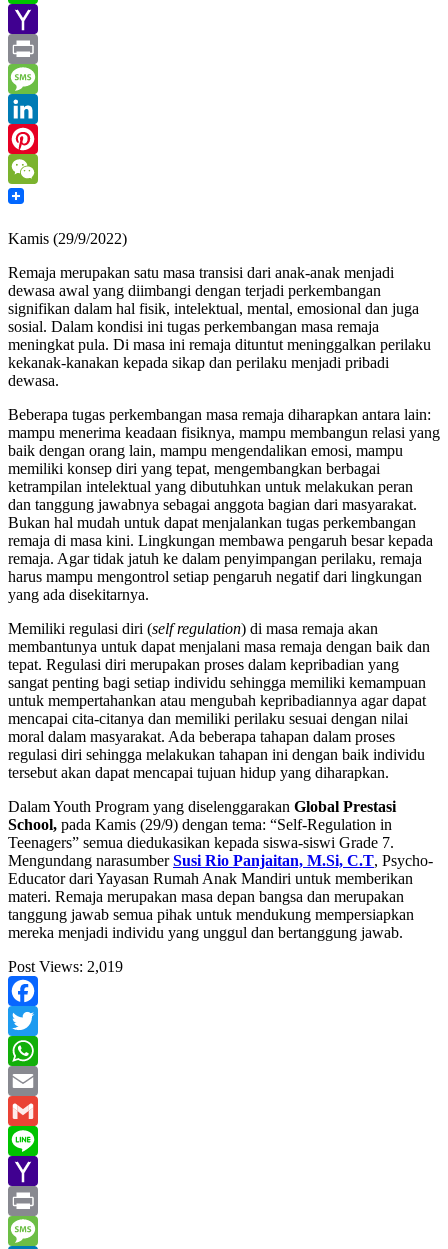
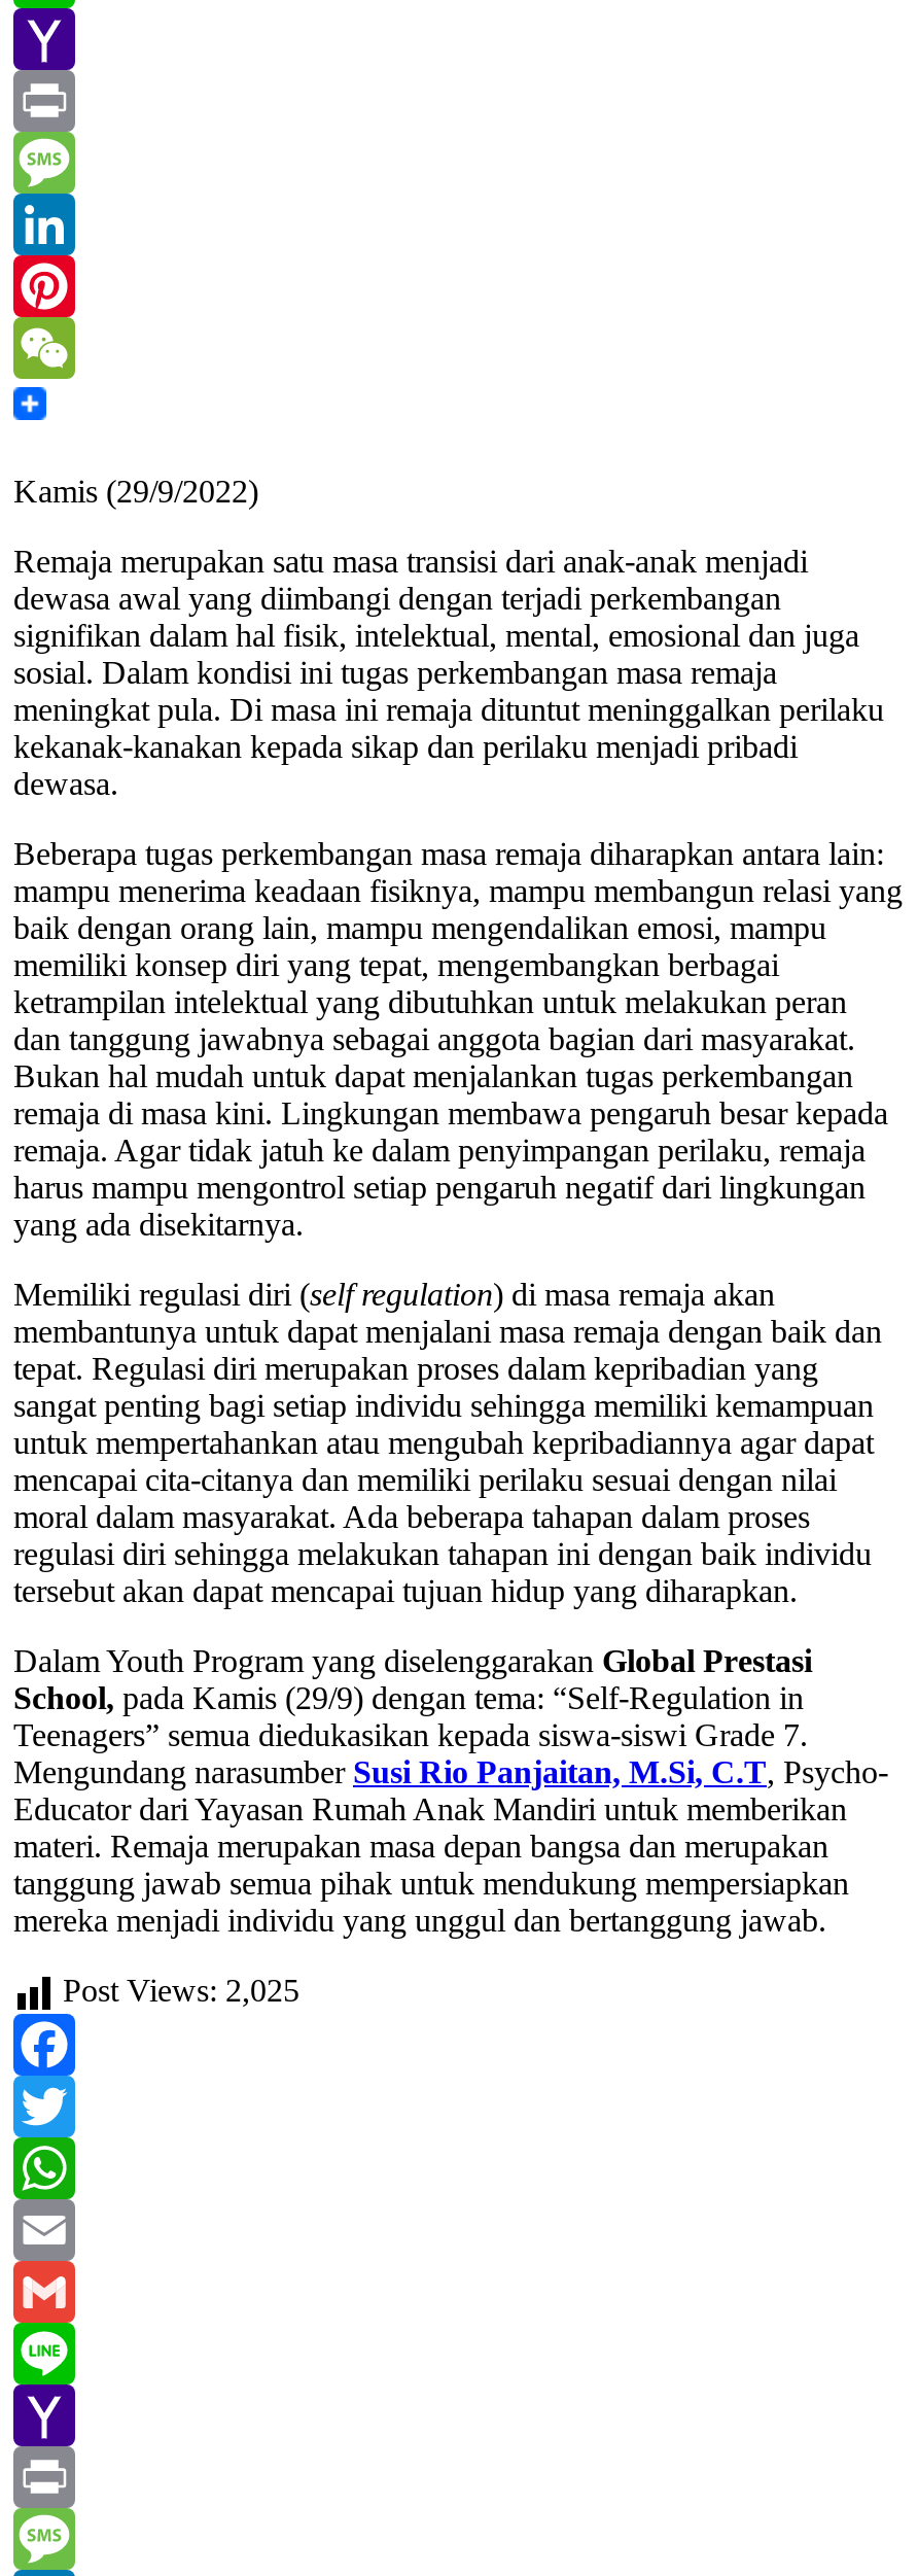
[8,958,123,975] Post Views: 2,019 -> [63,1972,299,2007] Post Views: 2,025

